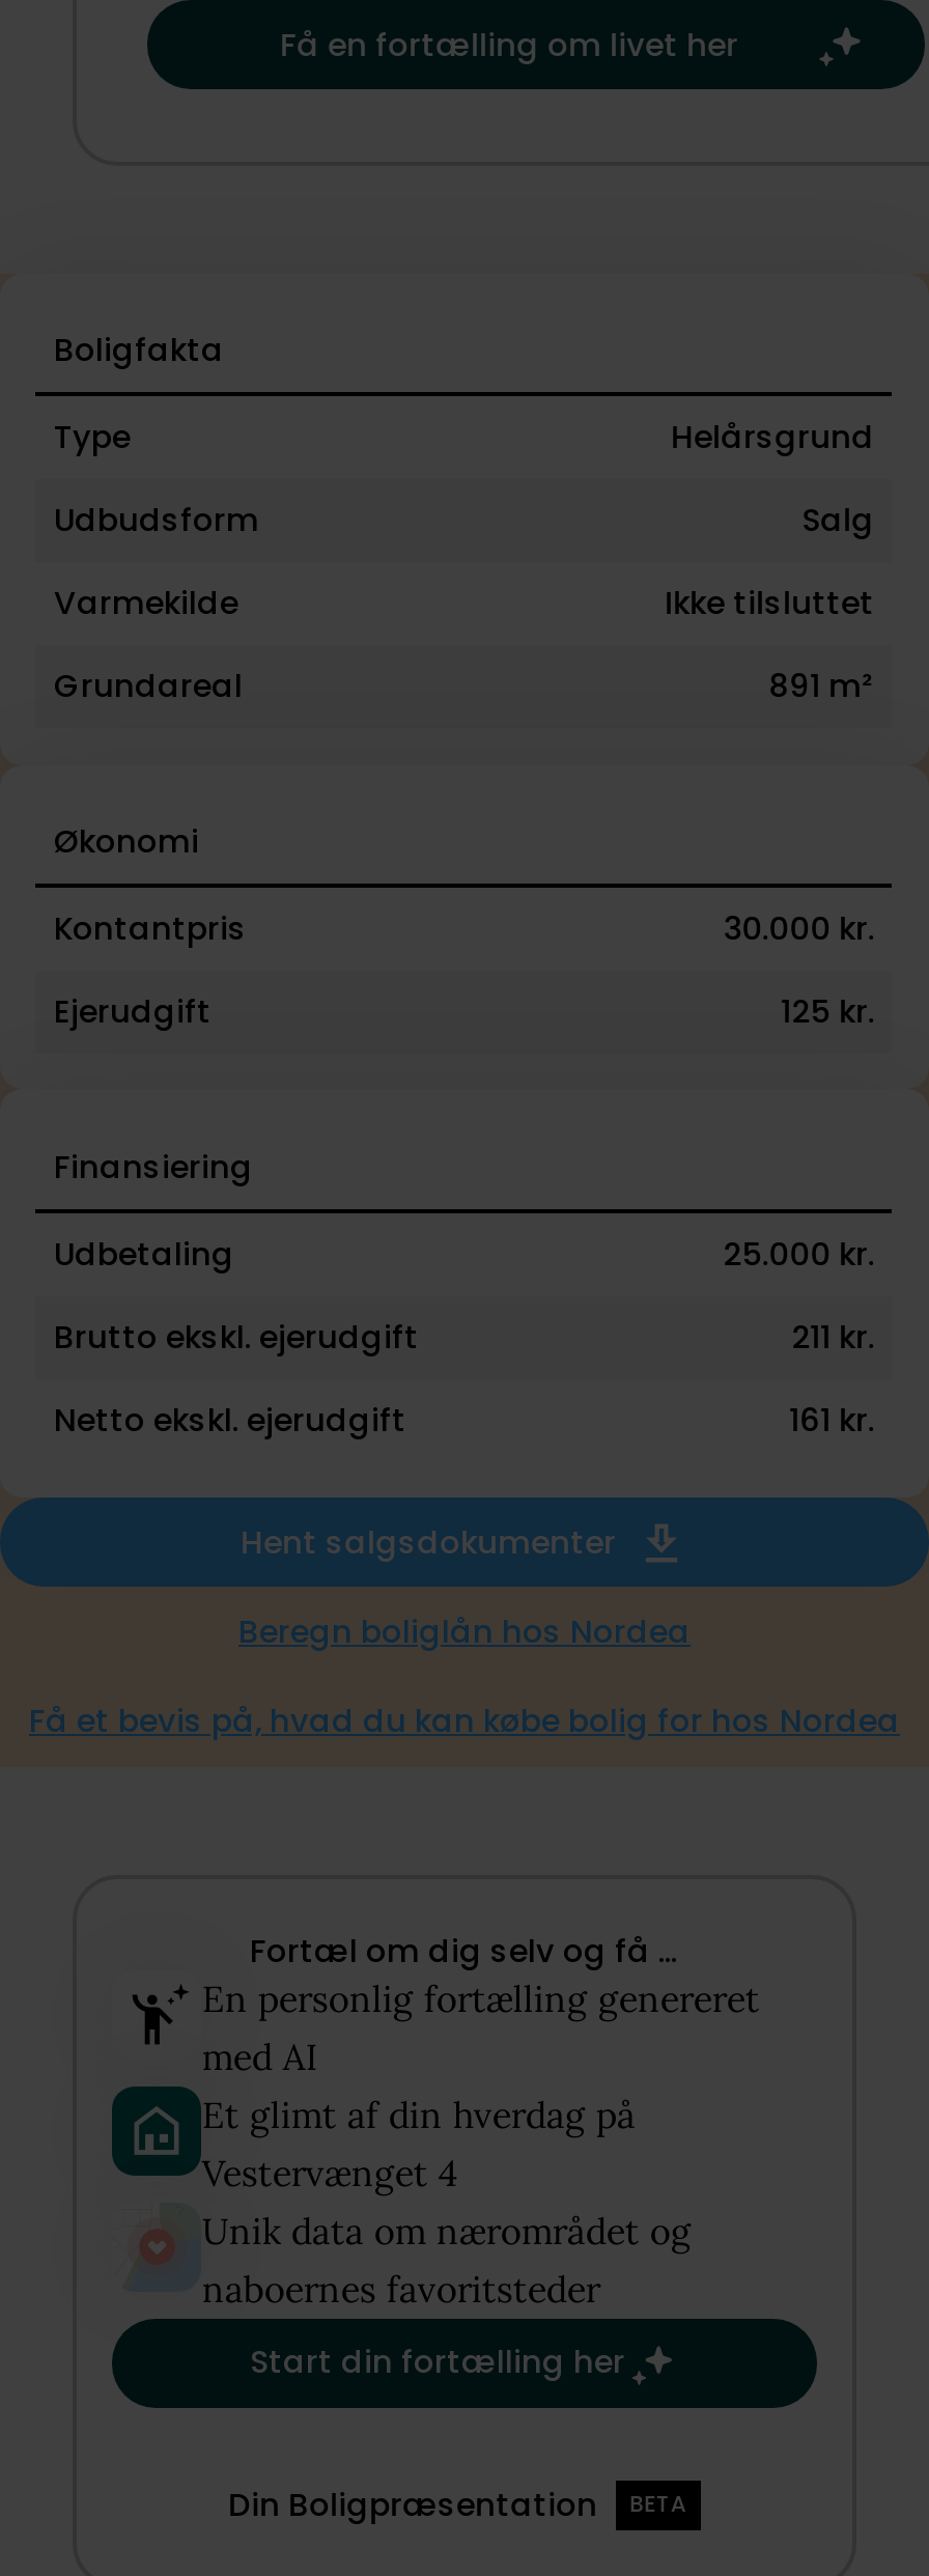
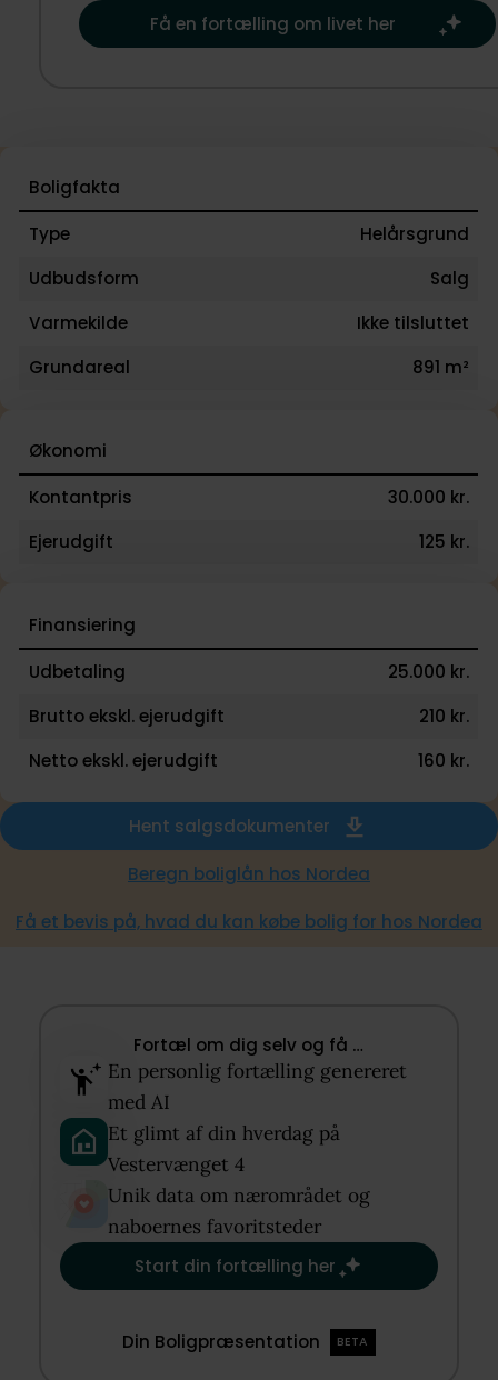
[792,1314,874,1358] 211 kr. -> [419,704,469,727] 210 kr.
[789,1397,874,1441] 161 kr. -> [418,749,469,772] 160 kr.

